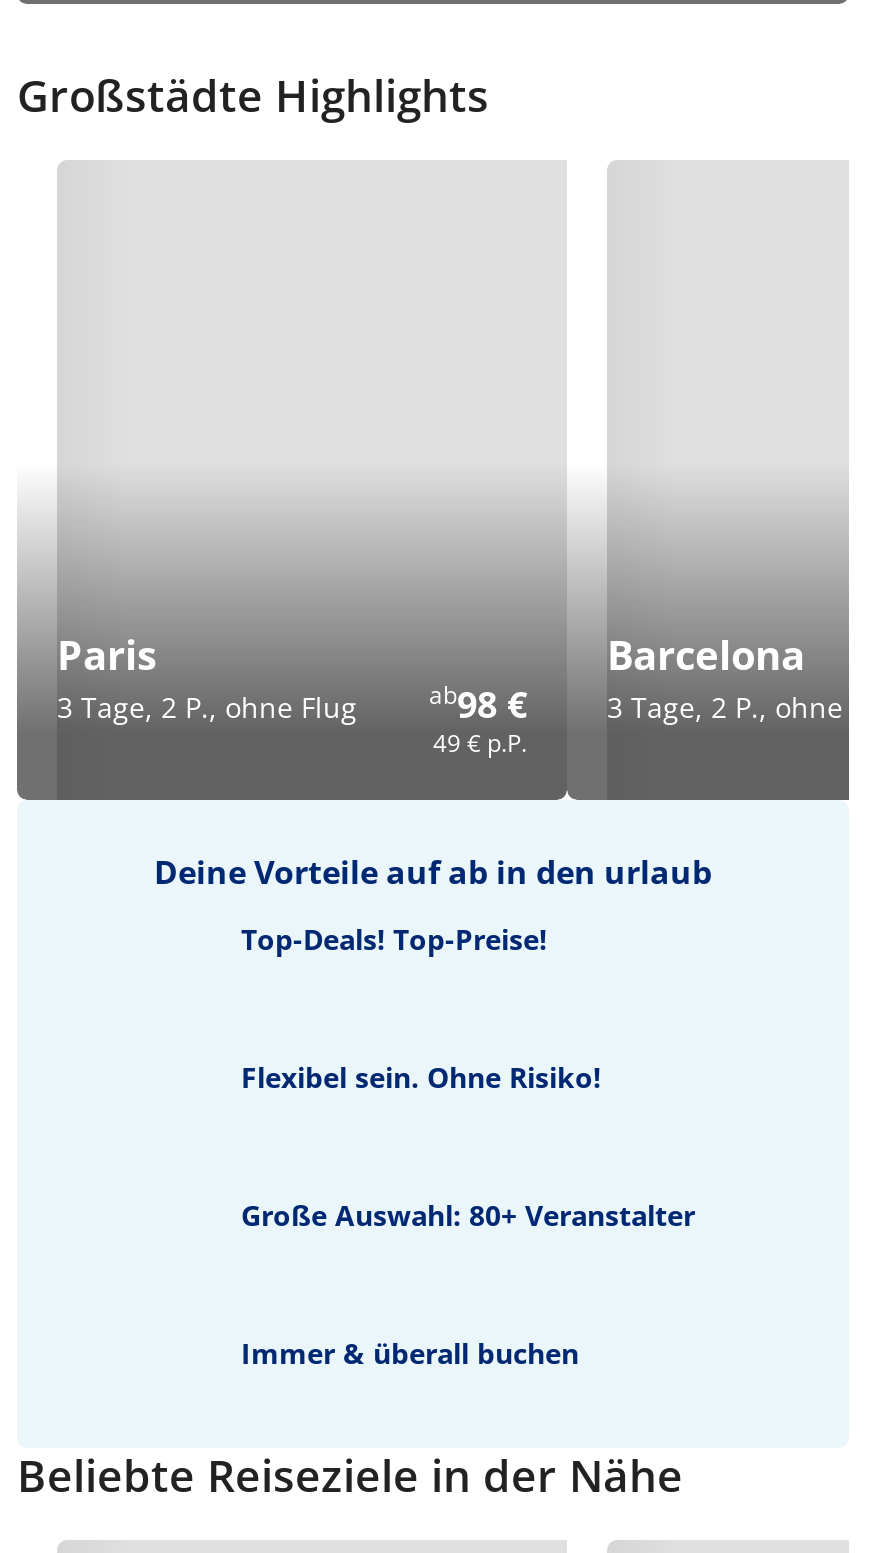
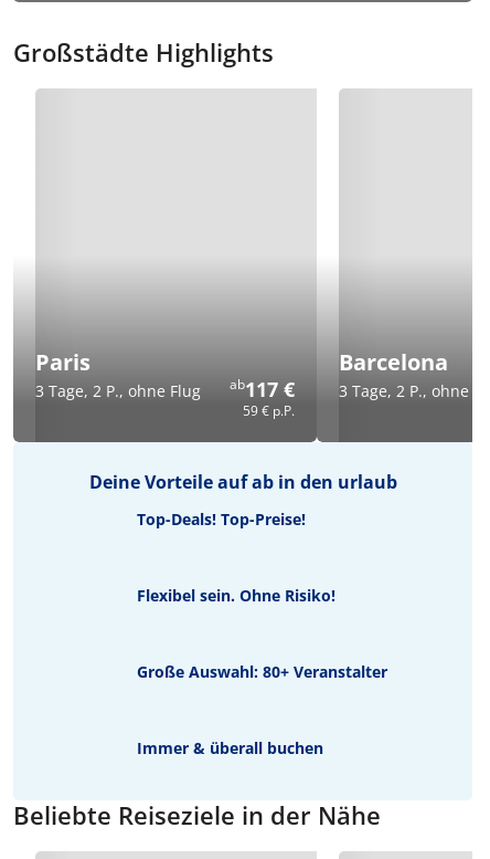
[57,678,527,728] 3 Tage, 2 P., ohne Flug ab98 € -> [35,375,295,402] 3 Tage, 2 P., ohne Flug ab117 €
[433,726,527,760] 49 €p.P. -> [243,401,295,420] 59 €p.P.

